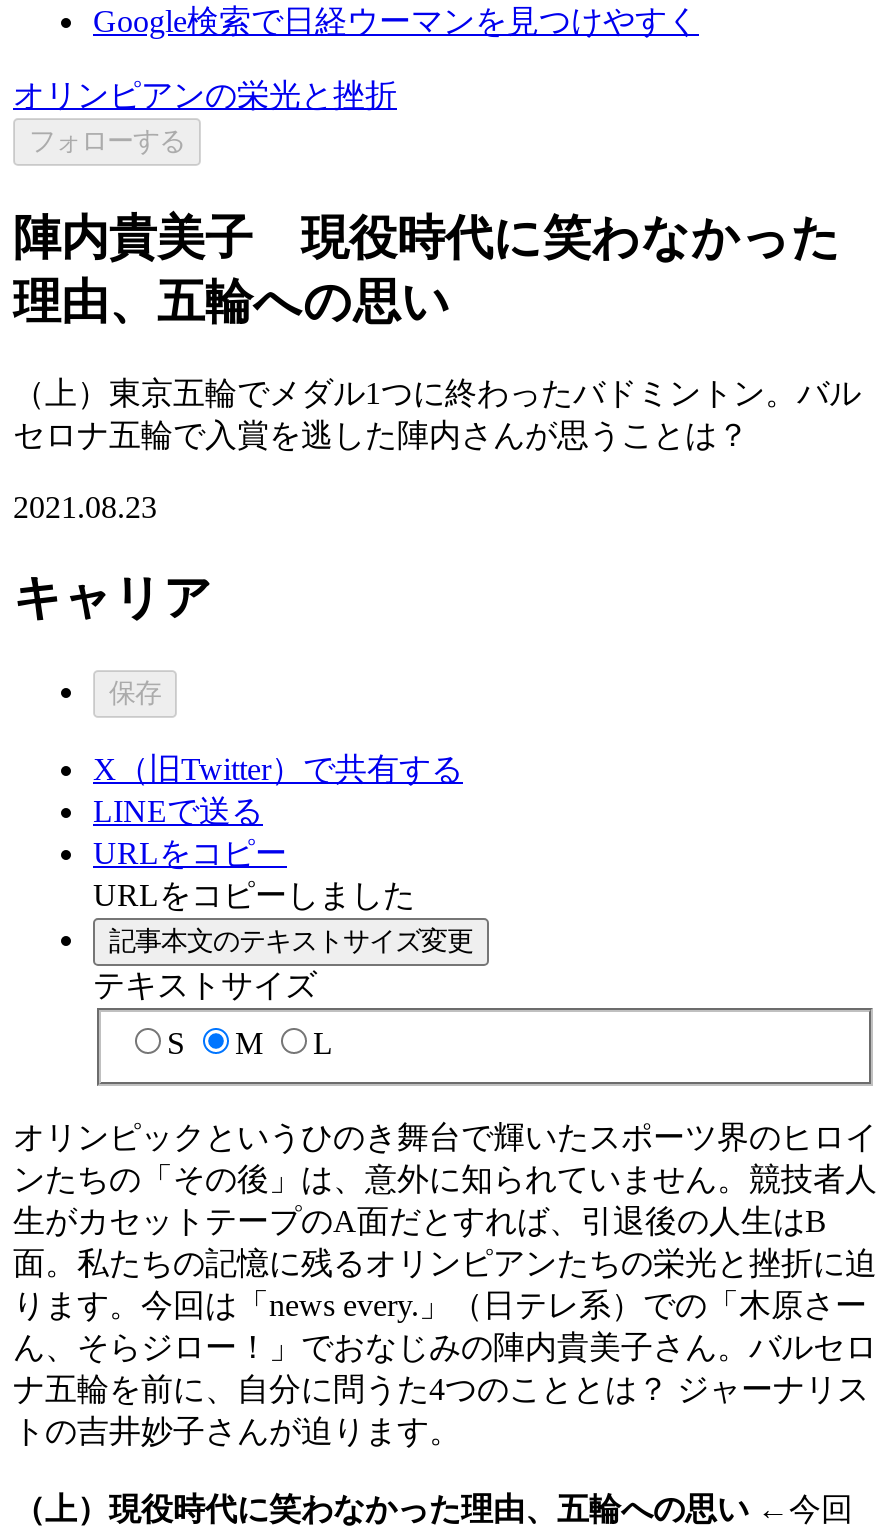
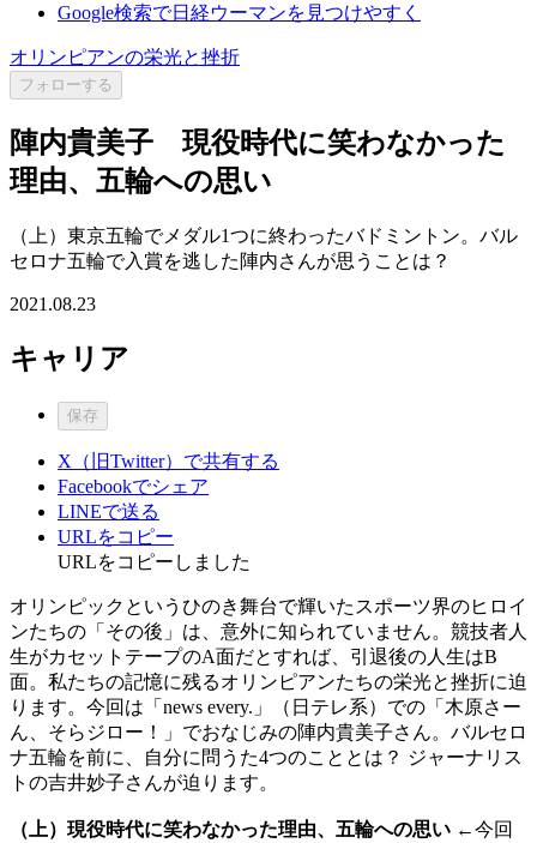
none -> [58,476,209,496] Facebookでシェア
moved [93,793,415,911] -> [58,501,251,572]: LINEで送る | URLをコピー | URLをコピーしました
[93,925,473,1060] 記事本文のテキストサイズ変更 | テキストサイズ | S | M | L -> none

